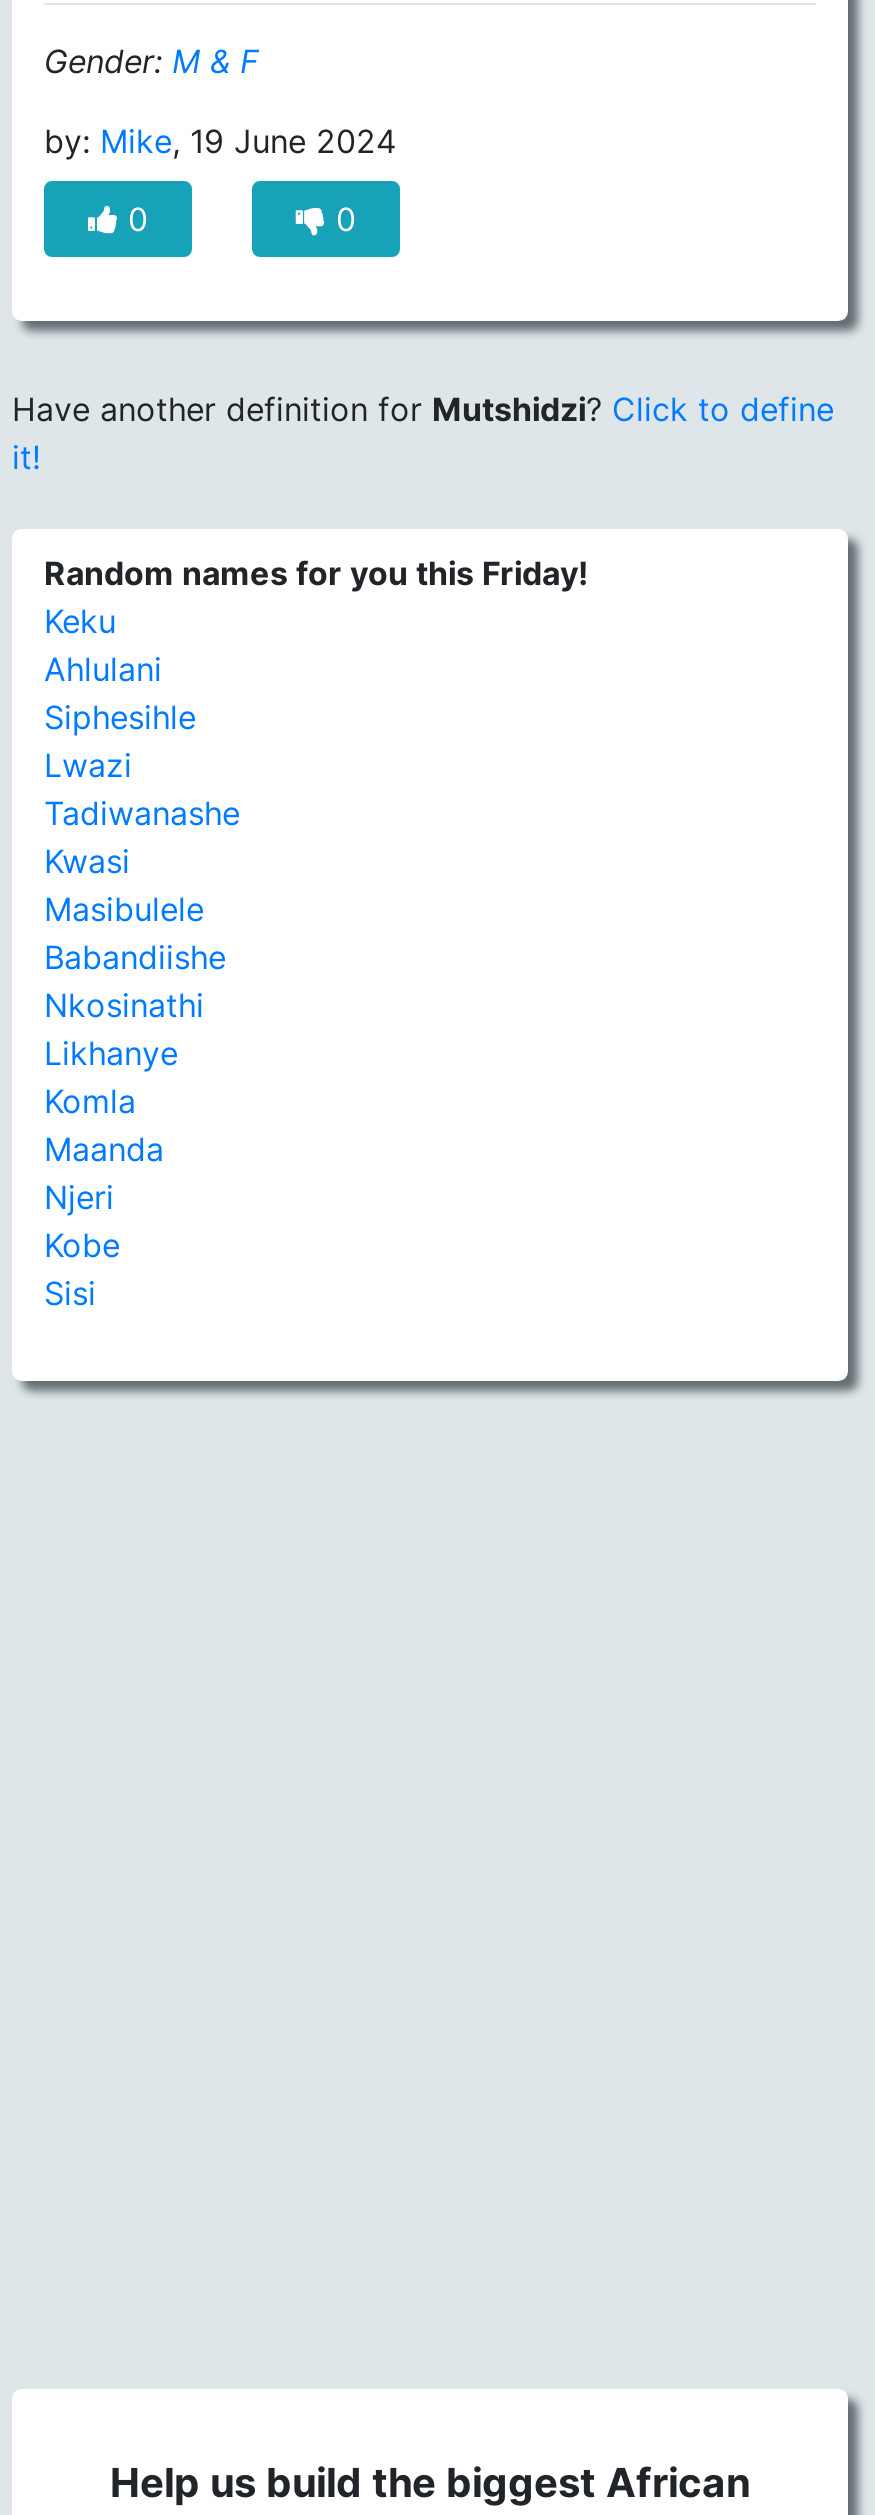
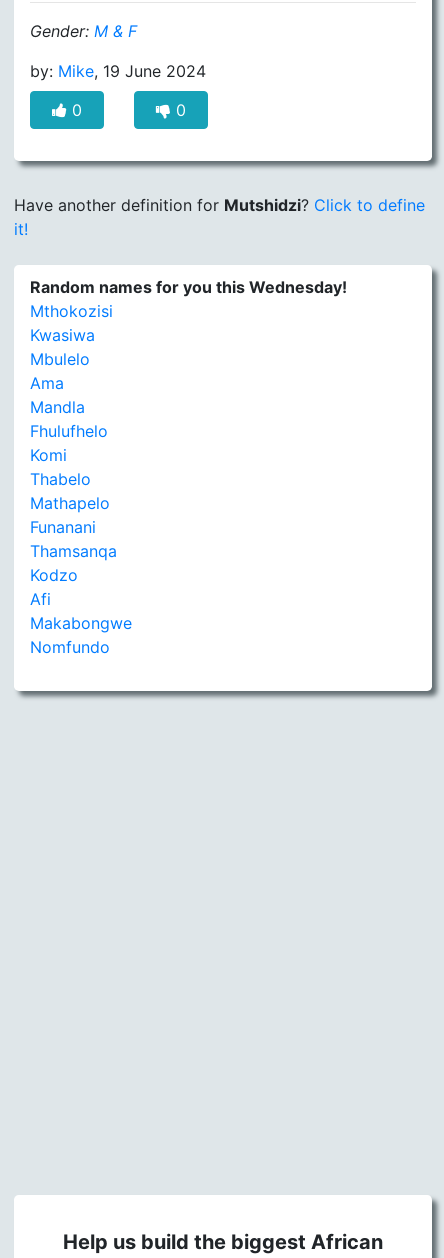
[44,554,588,1314] Random names for you this Friday! | Keku | Ahlulani | Siphesihle | Lwazi | Tadiwanashe | Kwasi | Masibulele | Babandiishe | Nkosinathi | Likhanye | Komla | Maanda | Njeri | Kobe | Sisi -> [30,277,347,657] Random names for you this Wednesday! | Mthokozisi | Kwasiwa | Mbulelo | Ama | Mandla | Fhulufhelo | Komi | Thabelo | Mathapelo | Funanani | Thamsanqa | Kodzo | Afi | Makabongwe | Nomfundo

